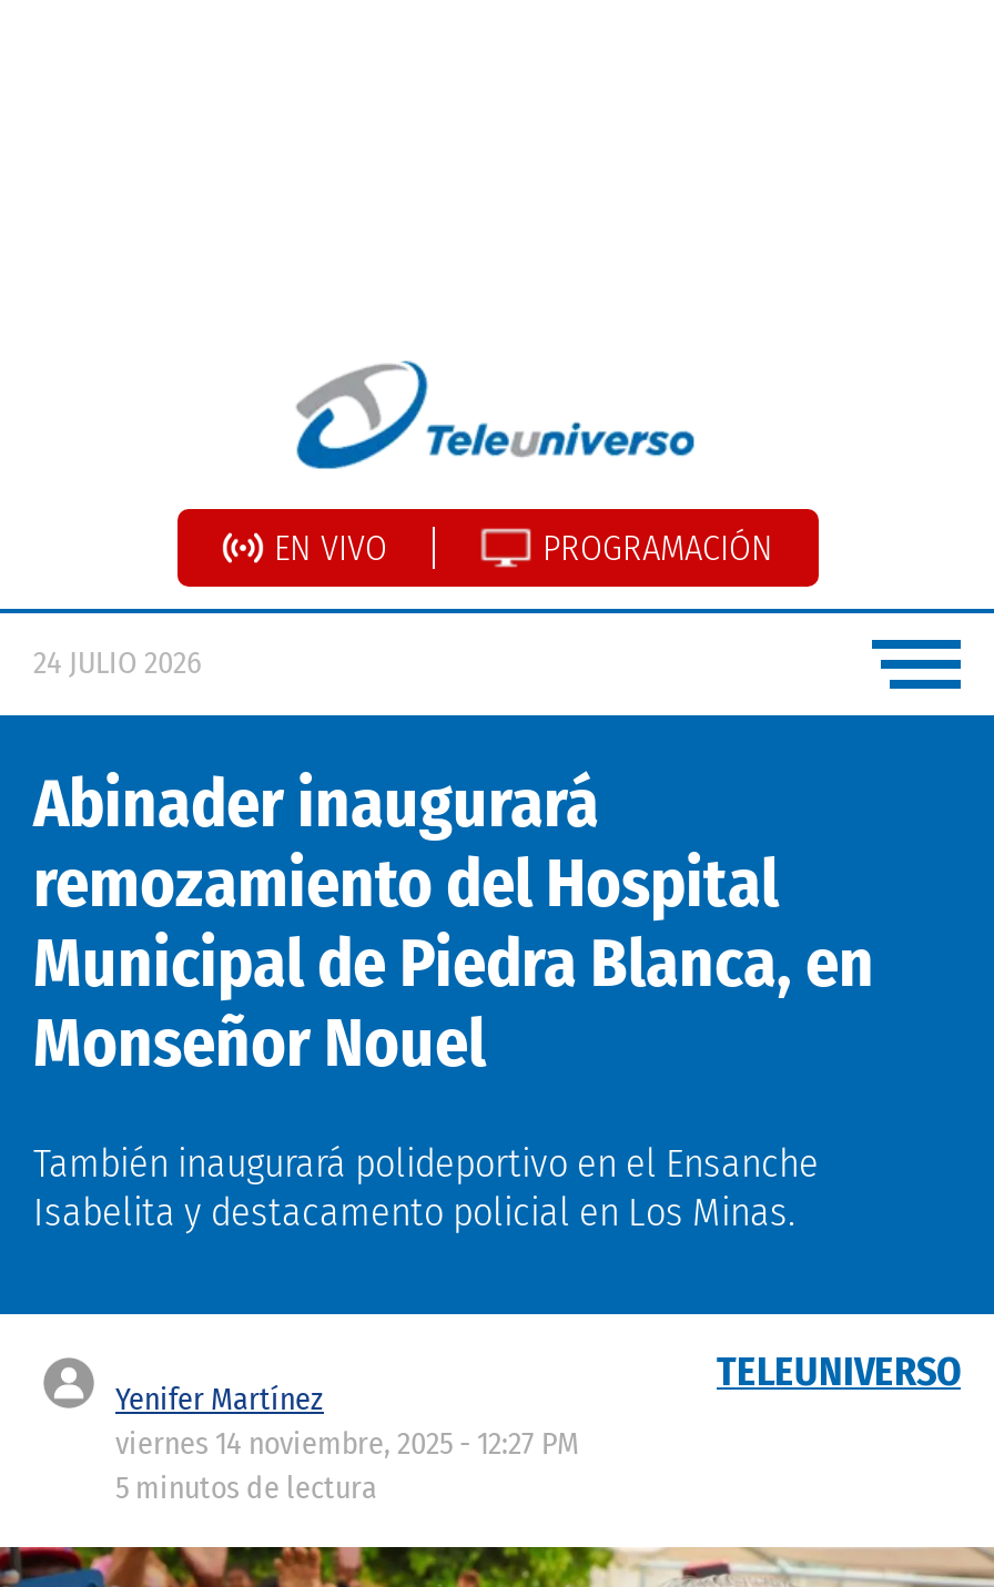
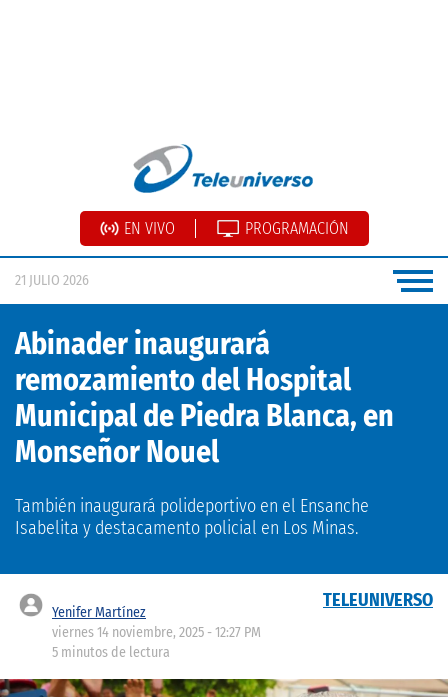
[33,644,202,682] 24 JULIO 2026 -> [15,272,89,289] 21 JULIO 2026

